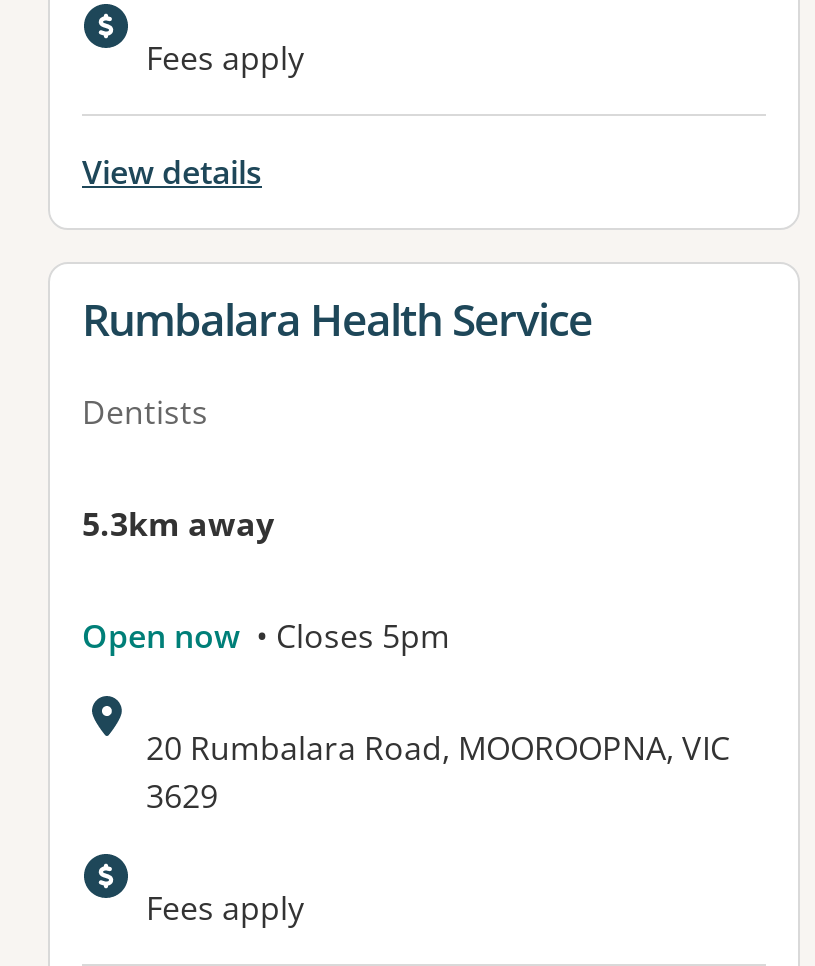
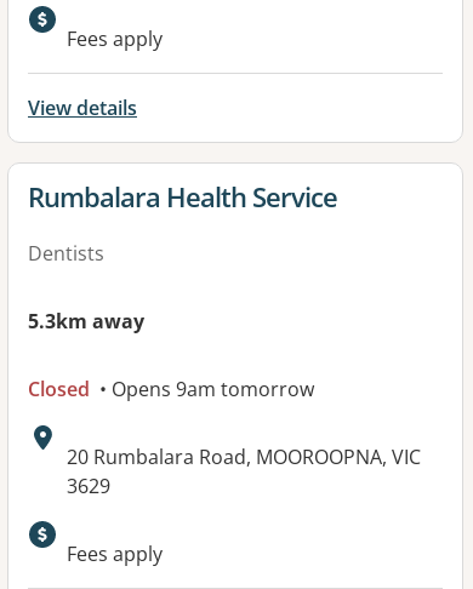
[82,615,450,659] Open now • Closes 5pm -> [28,376,314,403] Closed • Opens 9am tomorrow

